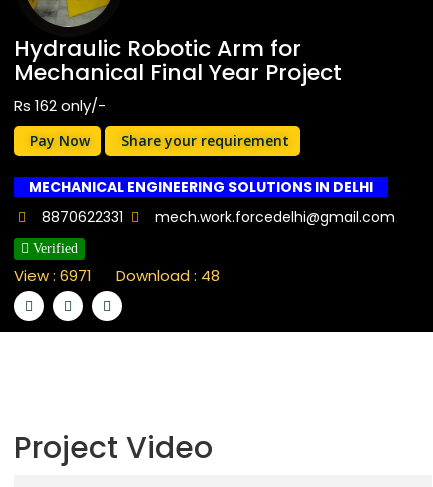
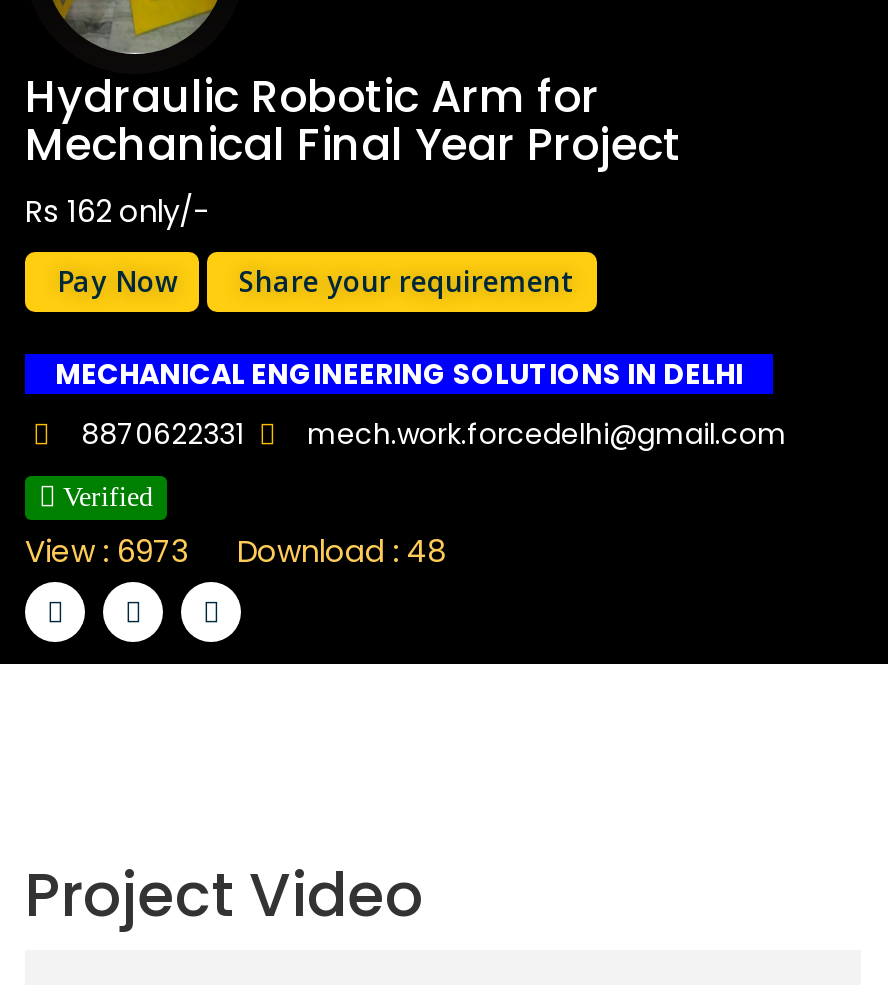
[14,265,220,286] View : 6971 Download : 48 -> [25,530,445,572] View : 6973 Download : 48

